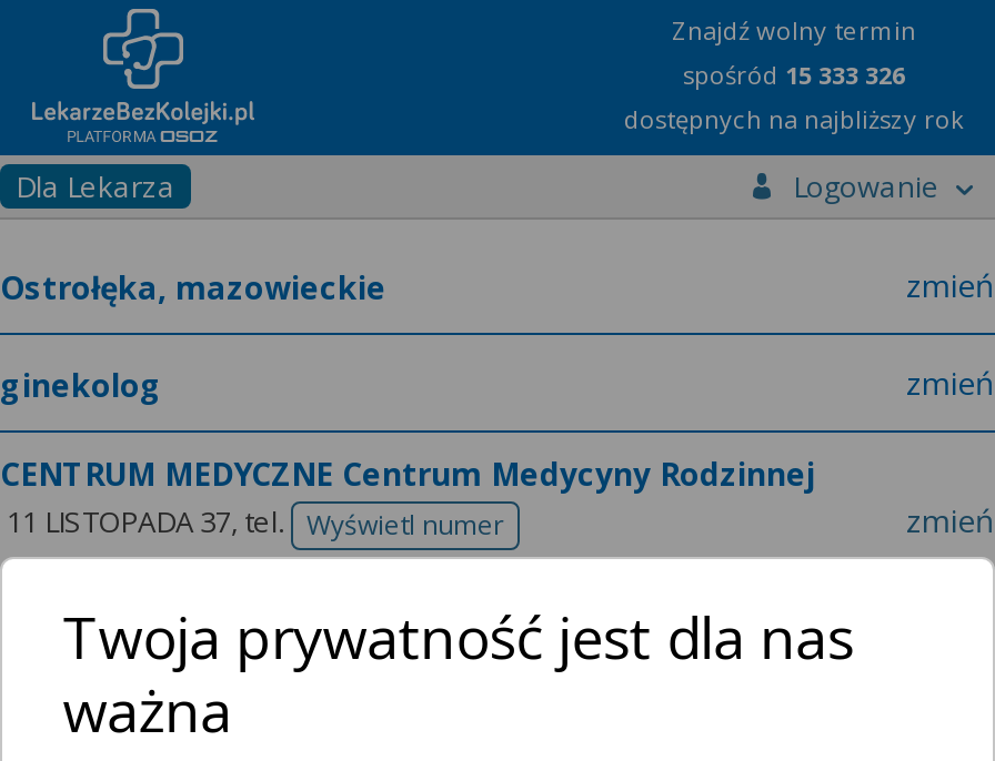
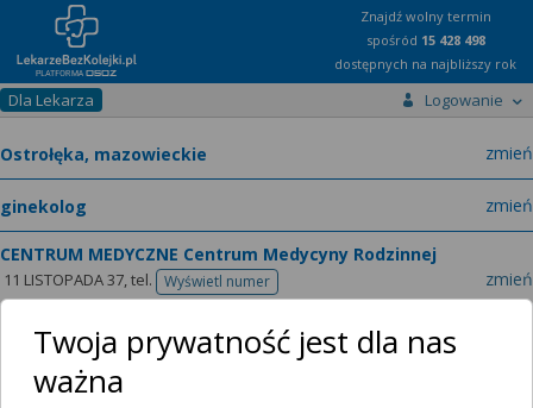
[683,58,905,91] spośród 15 333 326 -> [366,31,485,49] spośród 15 428 498

